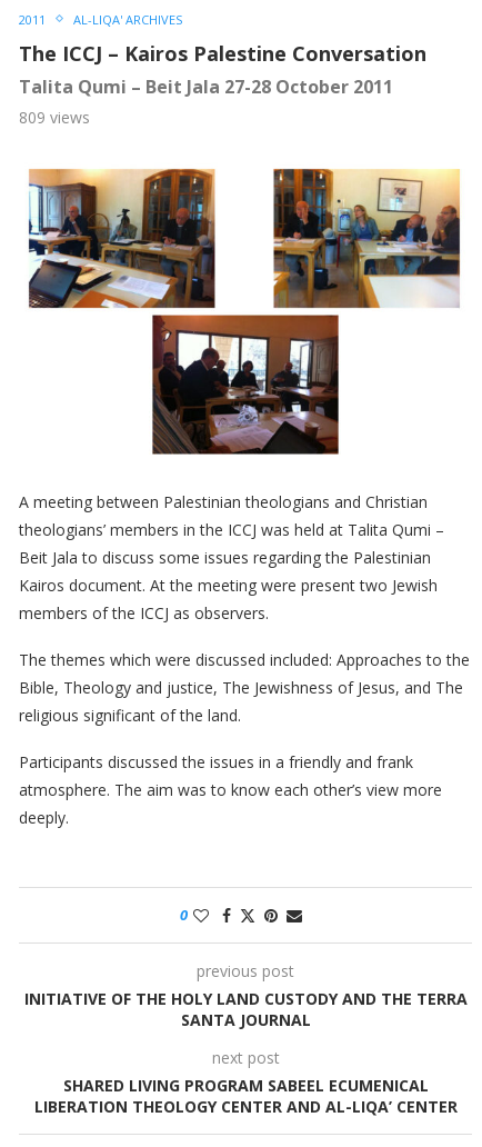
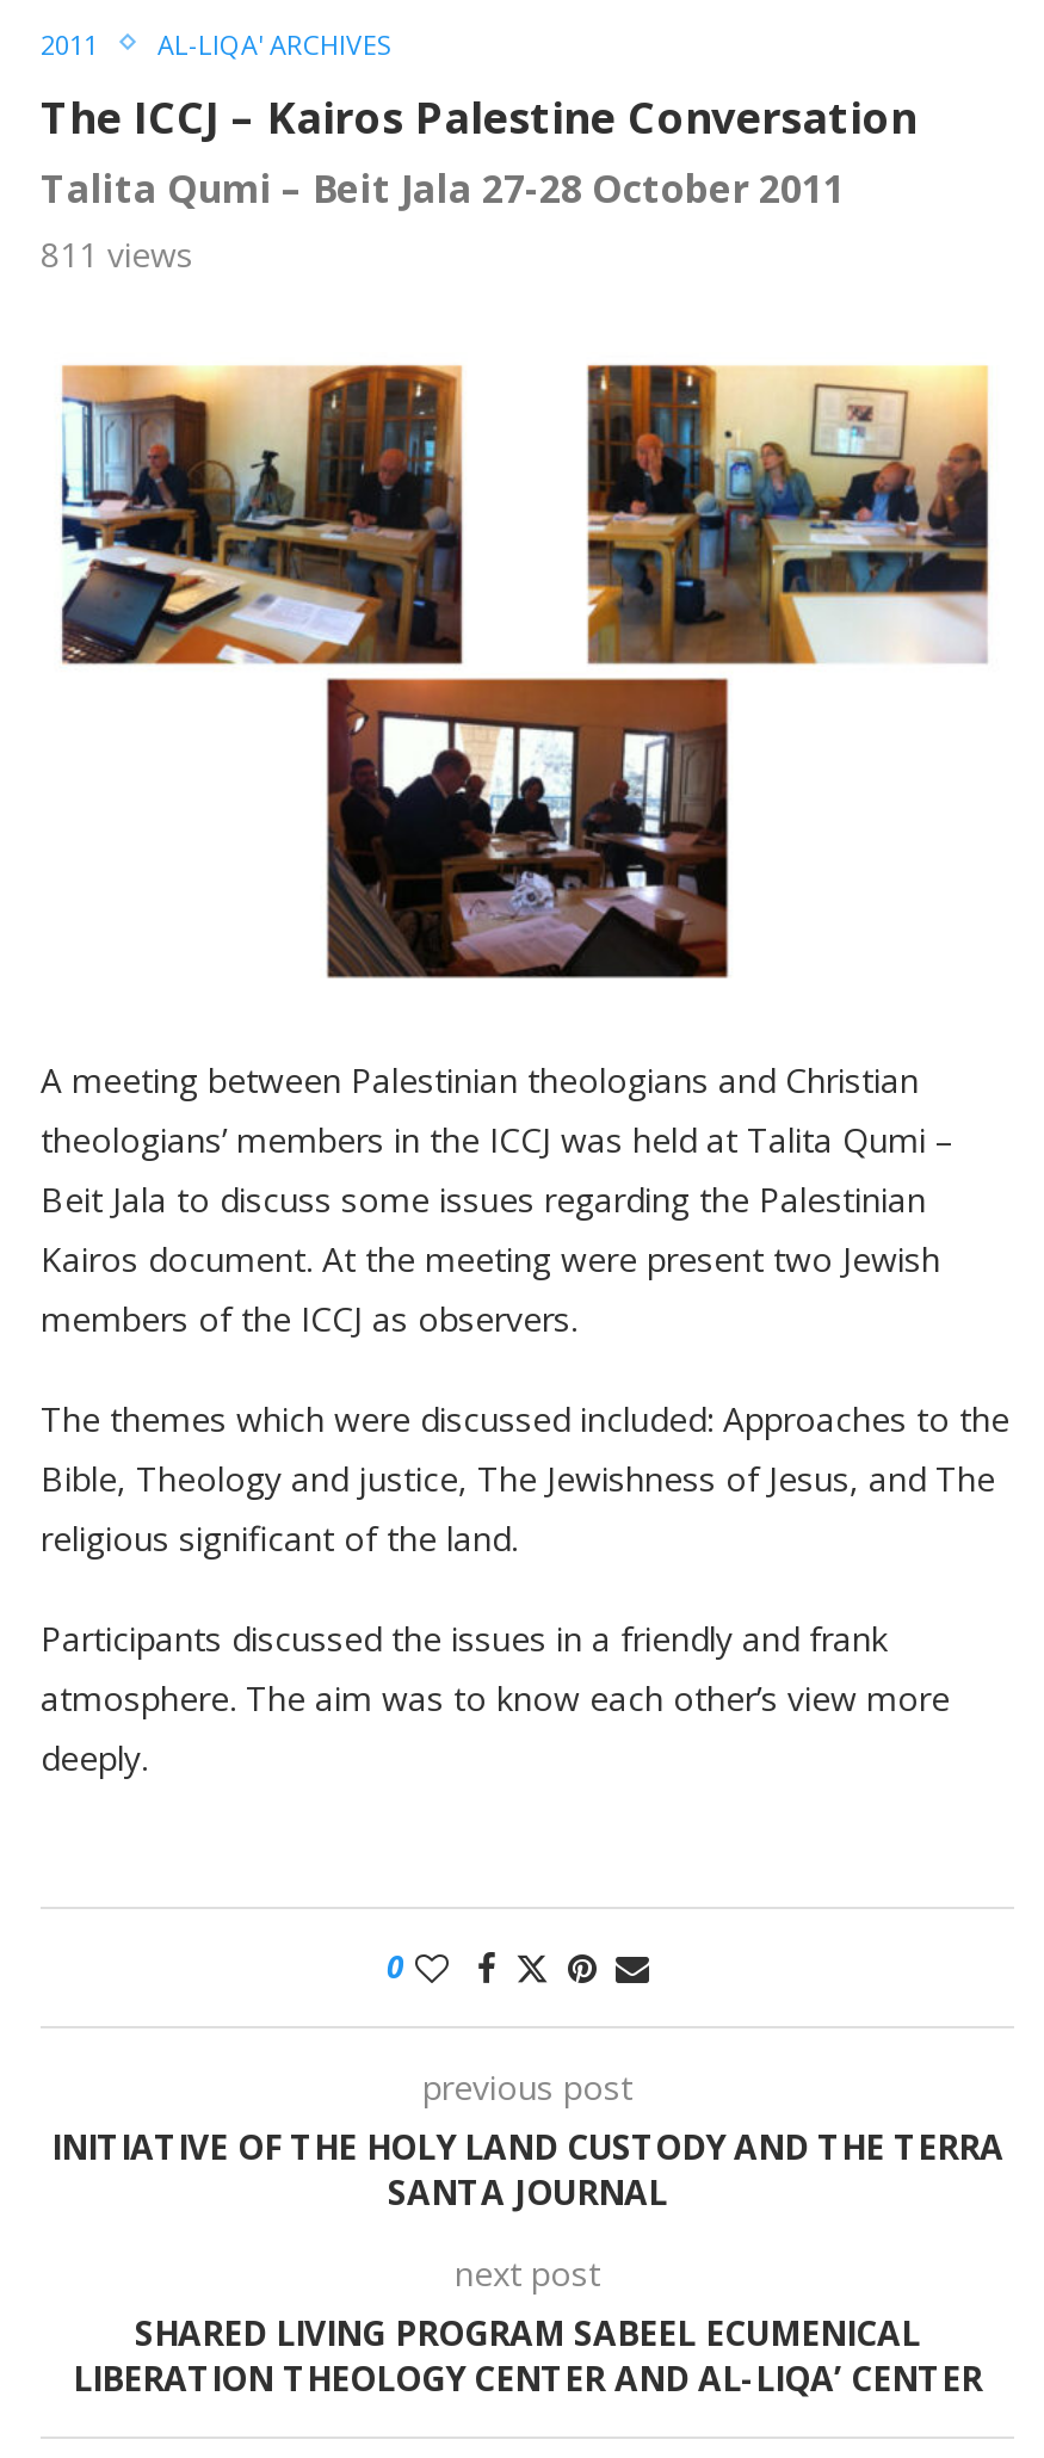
[19,107,90,128] 809 views -> [41,231,193,277] 811 views

